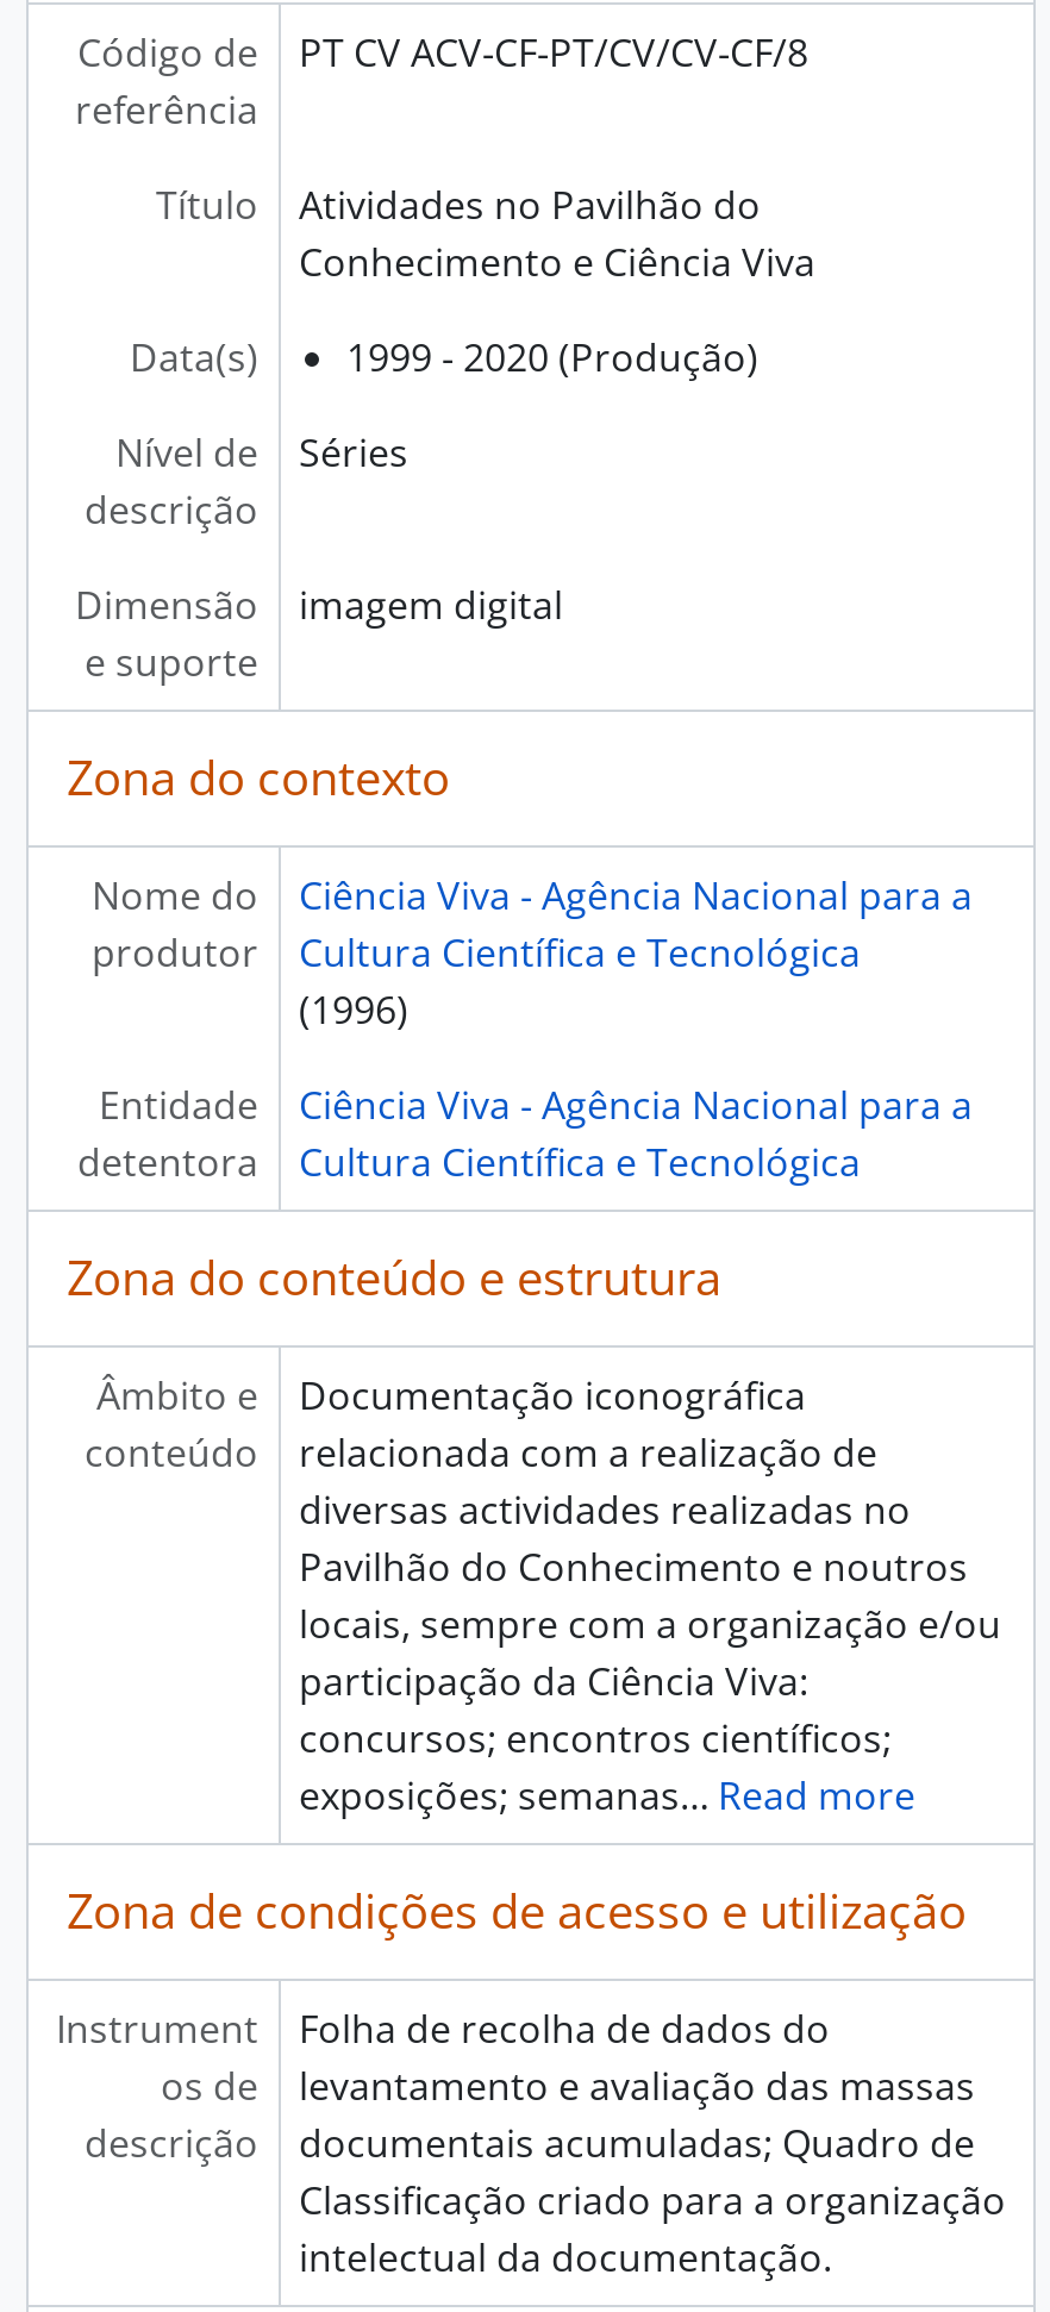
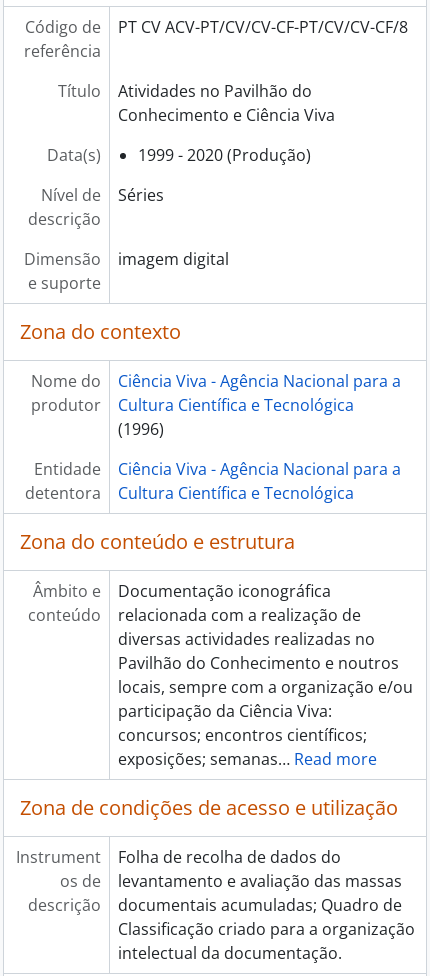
[299,25,808,78] PT CV ACV-CF-PT/CV/CV-CF/8 -> [117,16,407,38] PT CV ACV-PT/CV/CV-CF-PT/CV/CV-CF/8

